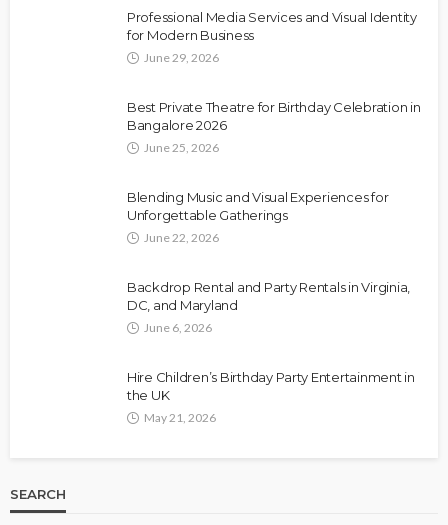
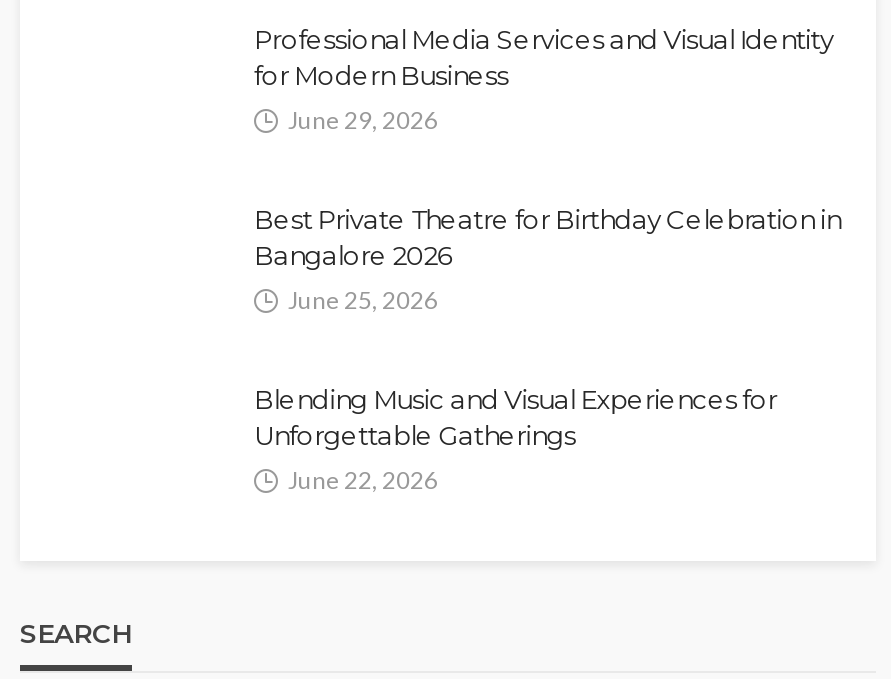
[127,279,415,425] Backdrop Rental and Party Rentals in Virginia, | DC, and Maryland | June 6, 2026 | Hire Children’s Birthday Party Entertainment in | the UK | May 21, 2026 -> none

